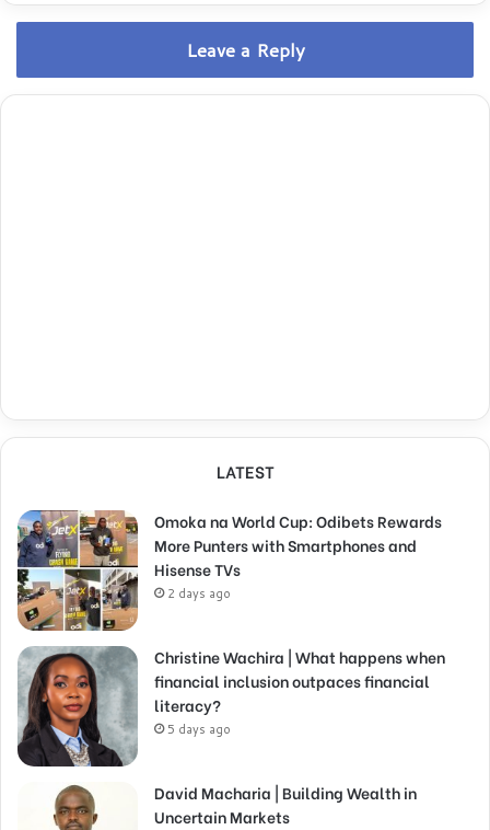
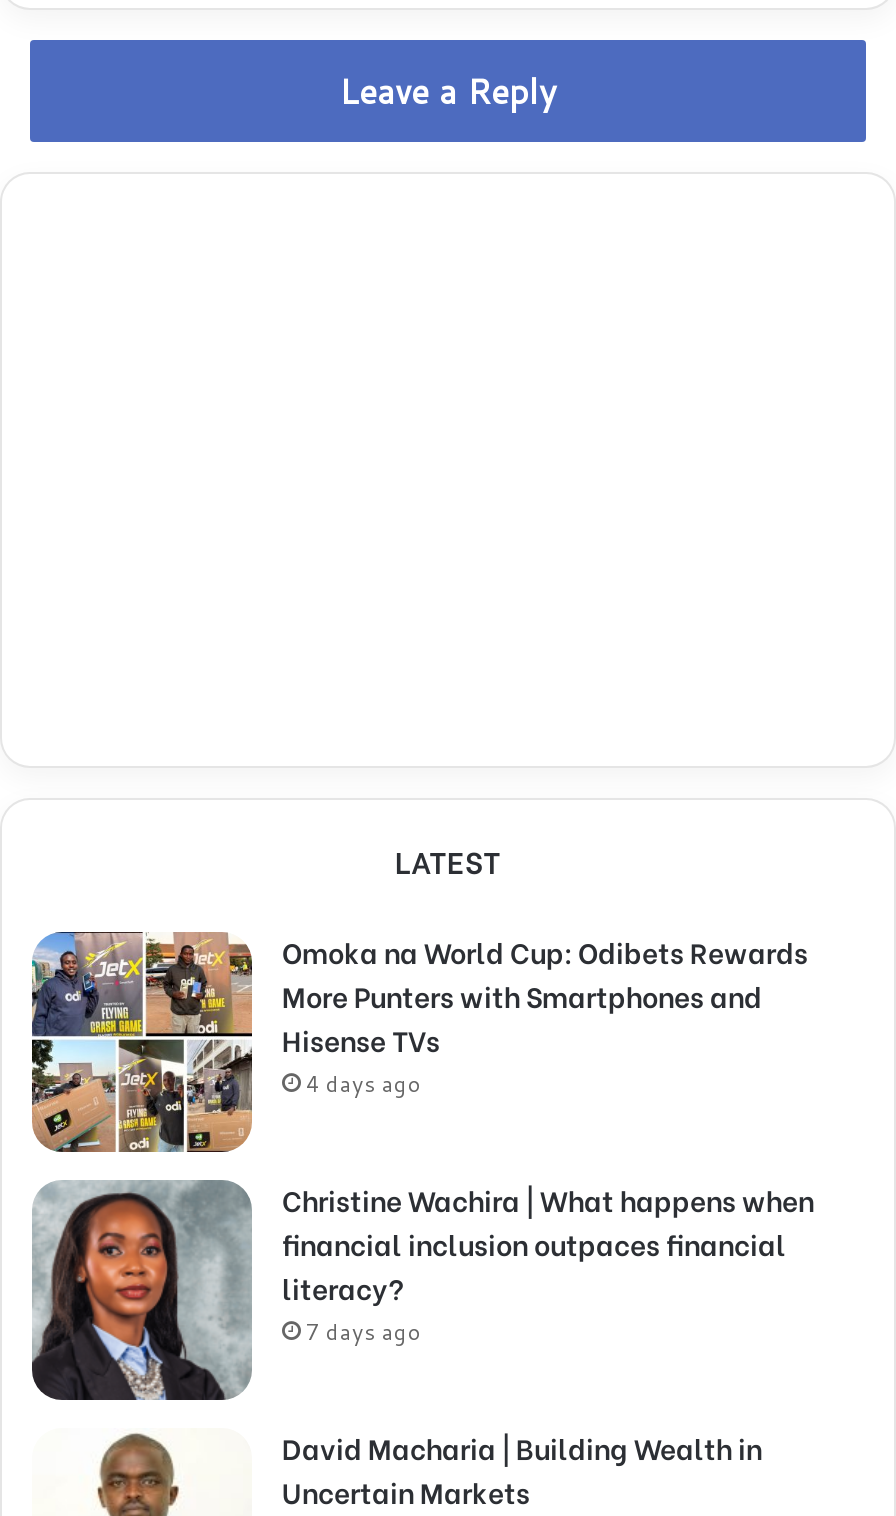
[167,585,231,603] 2 days ago -> [306,1069,422,1101] 4 days ago
[167,721,231,738] 5 days ago -> [306,1317,422,1349] 7 days ago

